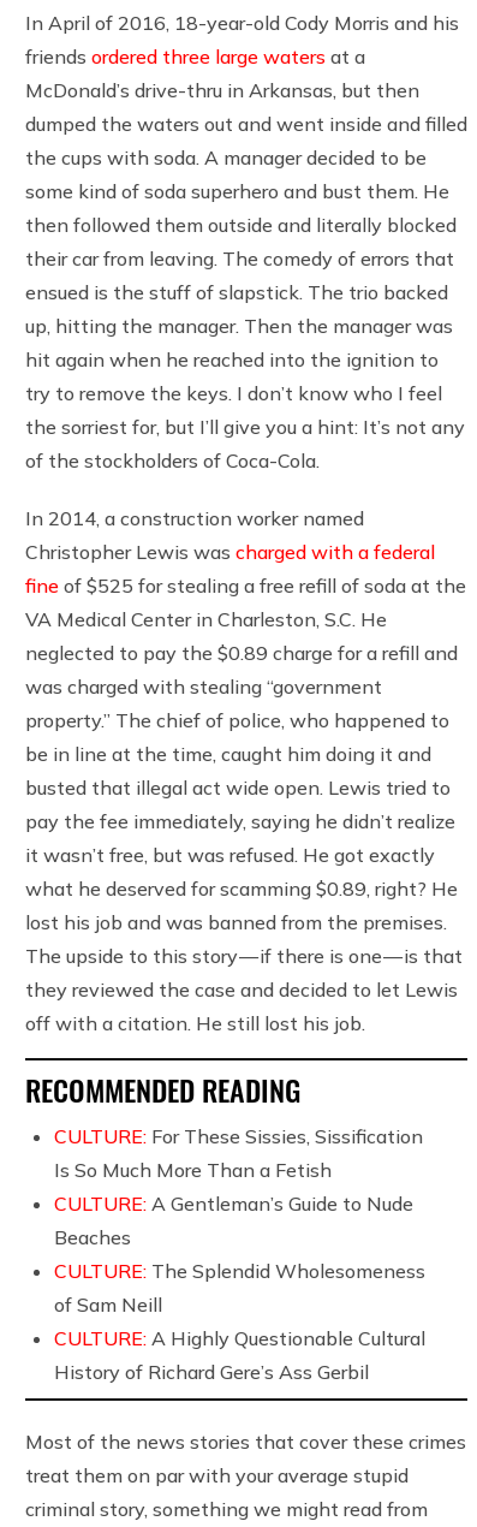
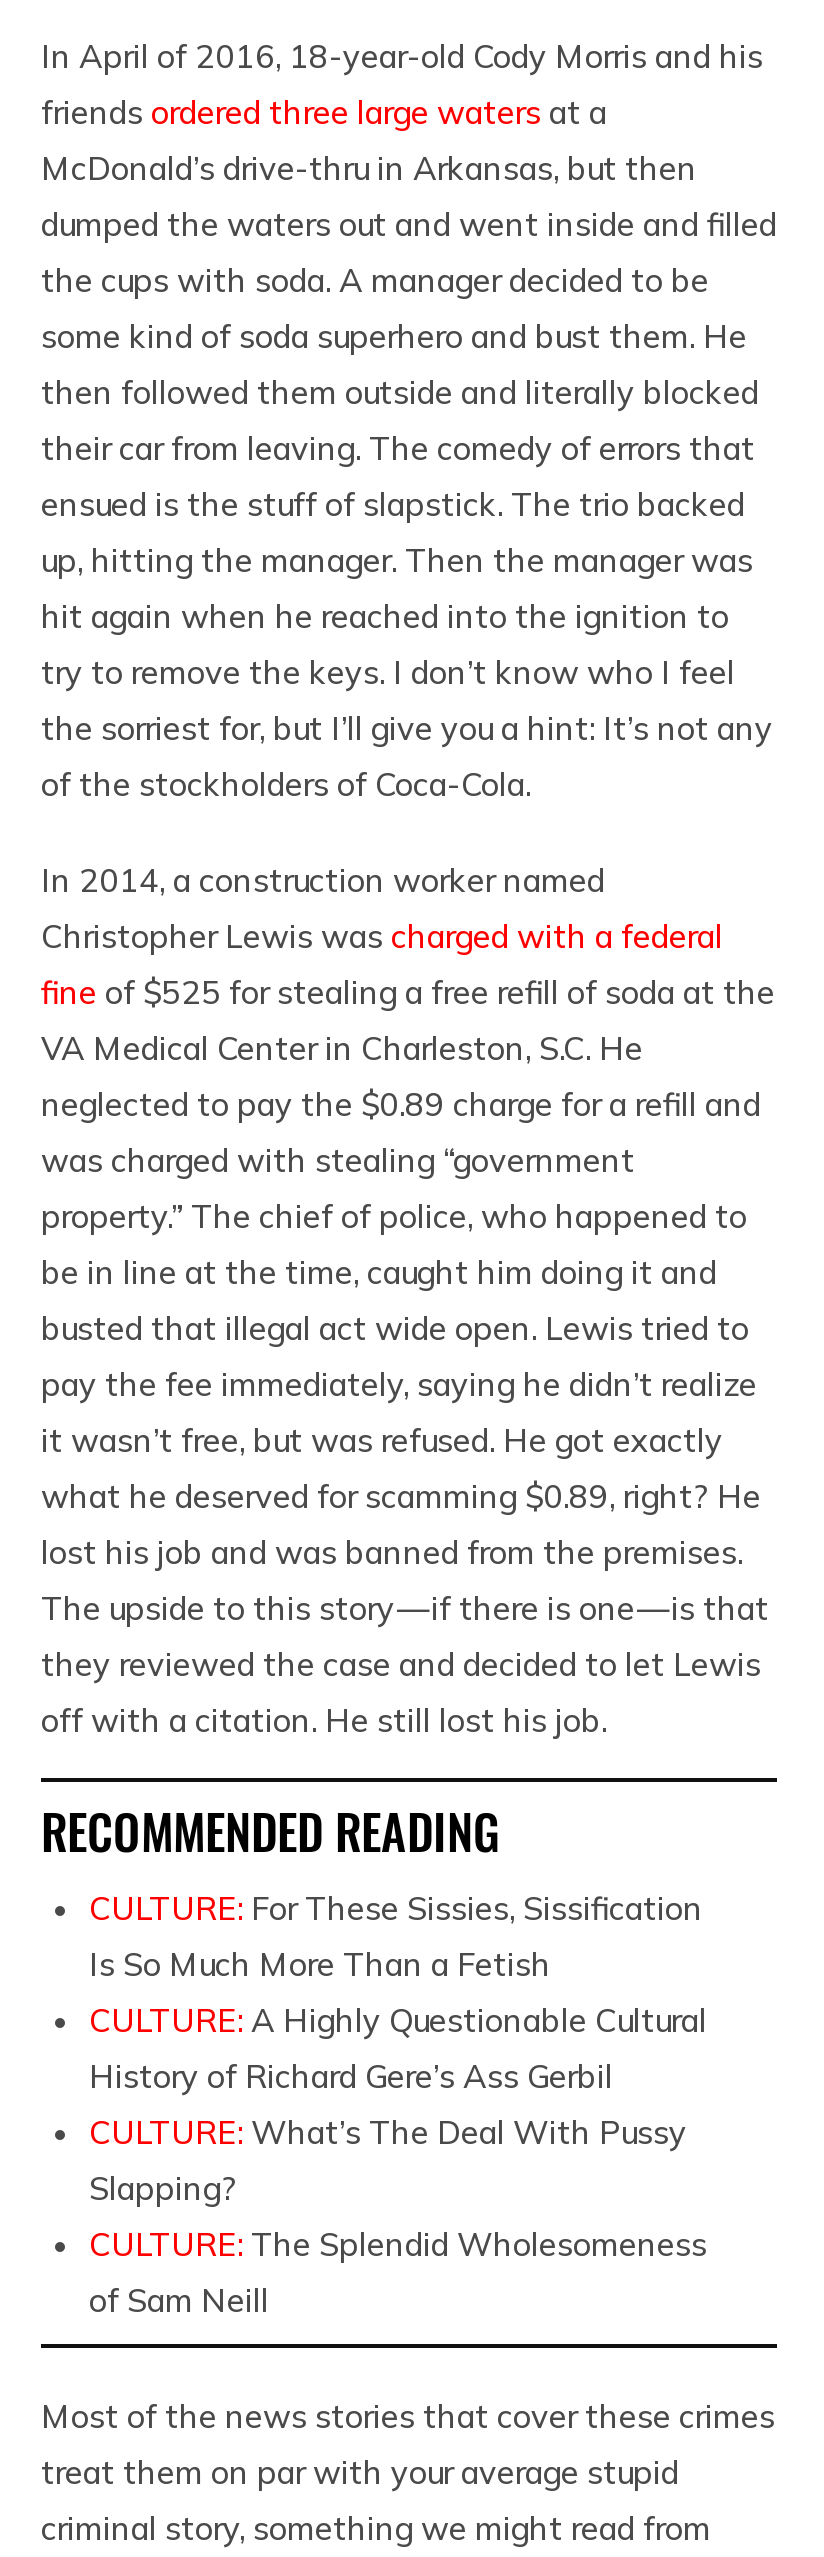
[54,1191,413,1249] CULTURE: A Gentleman’s Guide to Nude | Beaches -> [89,2112,687,2208] CULTURE: What’s The Deal With Pussy | Slapping?
moved [54,1259,425,1316] -> [89,2224,707,2320]: CULTURE: The Splendid Wholesomeness | of Sam Neill
moved [54,1326,425,1384] -> [89,2000,707,2096]: CULTURE: A Highly Questionable Cultural | History of Richard Gere’s Ass Gerbil

